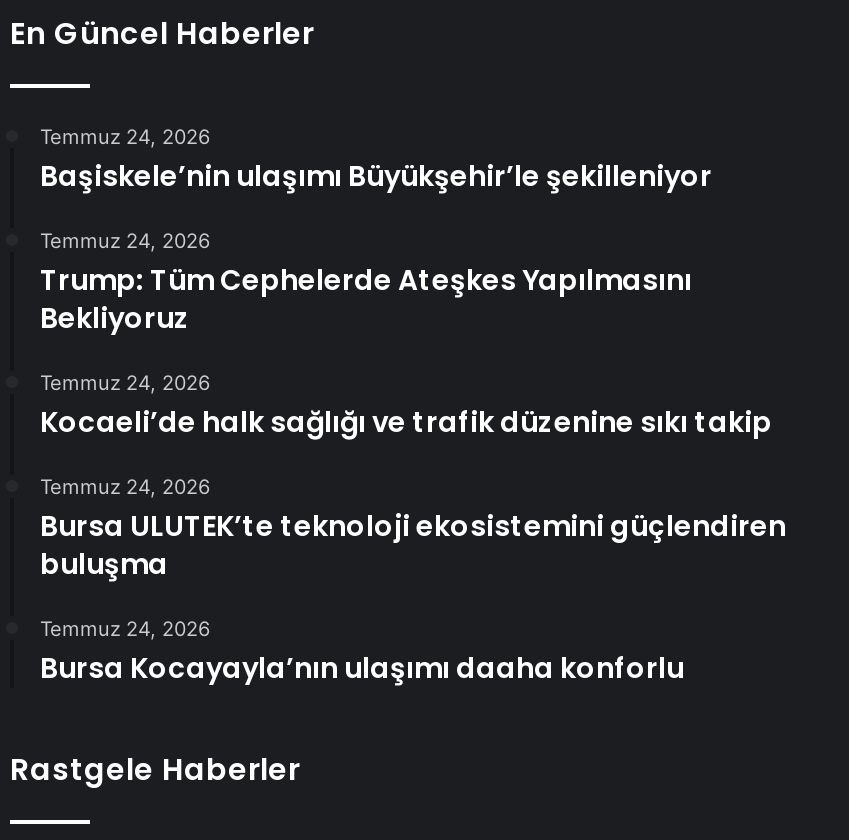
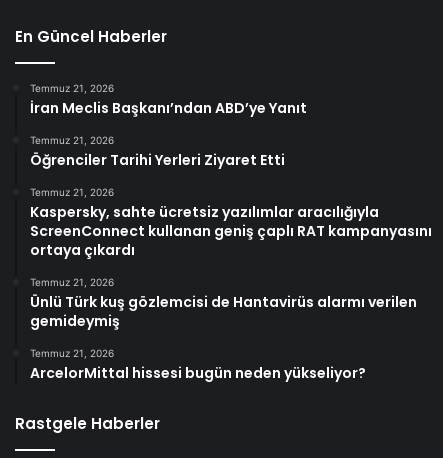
[40,125,712,197] Temmuz 24, 2026 | Başiskele’nin ulaşımı Büyükşehir’le şekilleniyor -> [30,82,307,118] Temmuz 21, 2026 | İran Meclis Başkanı’ndan ABD’ye Yanıt
[40,229,692,339] Temmuz 24, 2026 | Trump: Tüm Cephelerde Ateşkes Yapılmasını | Bekliyoruz -> [30,134,285,170] Temmuz 21, 2026 | Öğrenciler Tarihi Yerleri Ziyaret Etti
[40,371,772,443] Temmuz 24, 2026 | Kocaeli’de halk sağlığı ve trafik düzenine sıkı takip -> [30,186,432,260] Temmuz 21, 2026 | Kaspersky, sahte ücretsiz yazılımlar aracılığıyla | ScreenConnect kullanan geniş çaplı RAT kampanyasını | ortaya çıkardı
[40,475,786,585] Temmuz 24, 2026 | Bursa ULUTEK’te teknoloji ekosistemini güçlendiren | buluşma -> [30,276,417,331] Temmuz 21, 2026 | Ünlü Türk kuş gözlemcisi de Hantavirüs alarmı verilen | gemideymiş
[40,617,684,689] Temmuz 24, 2026 | Bursa Kocayayla’nın ulaşımı daaha konforlu -> [30,347,366,383] Temmuz 21, 2026 | ArcelorMittal hissesi bugün neden yükseliyor?

